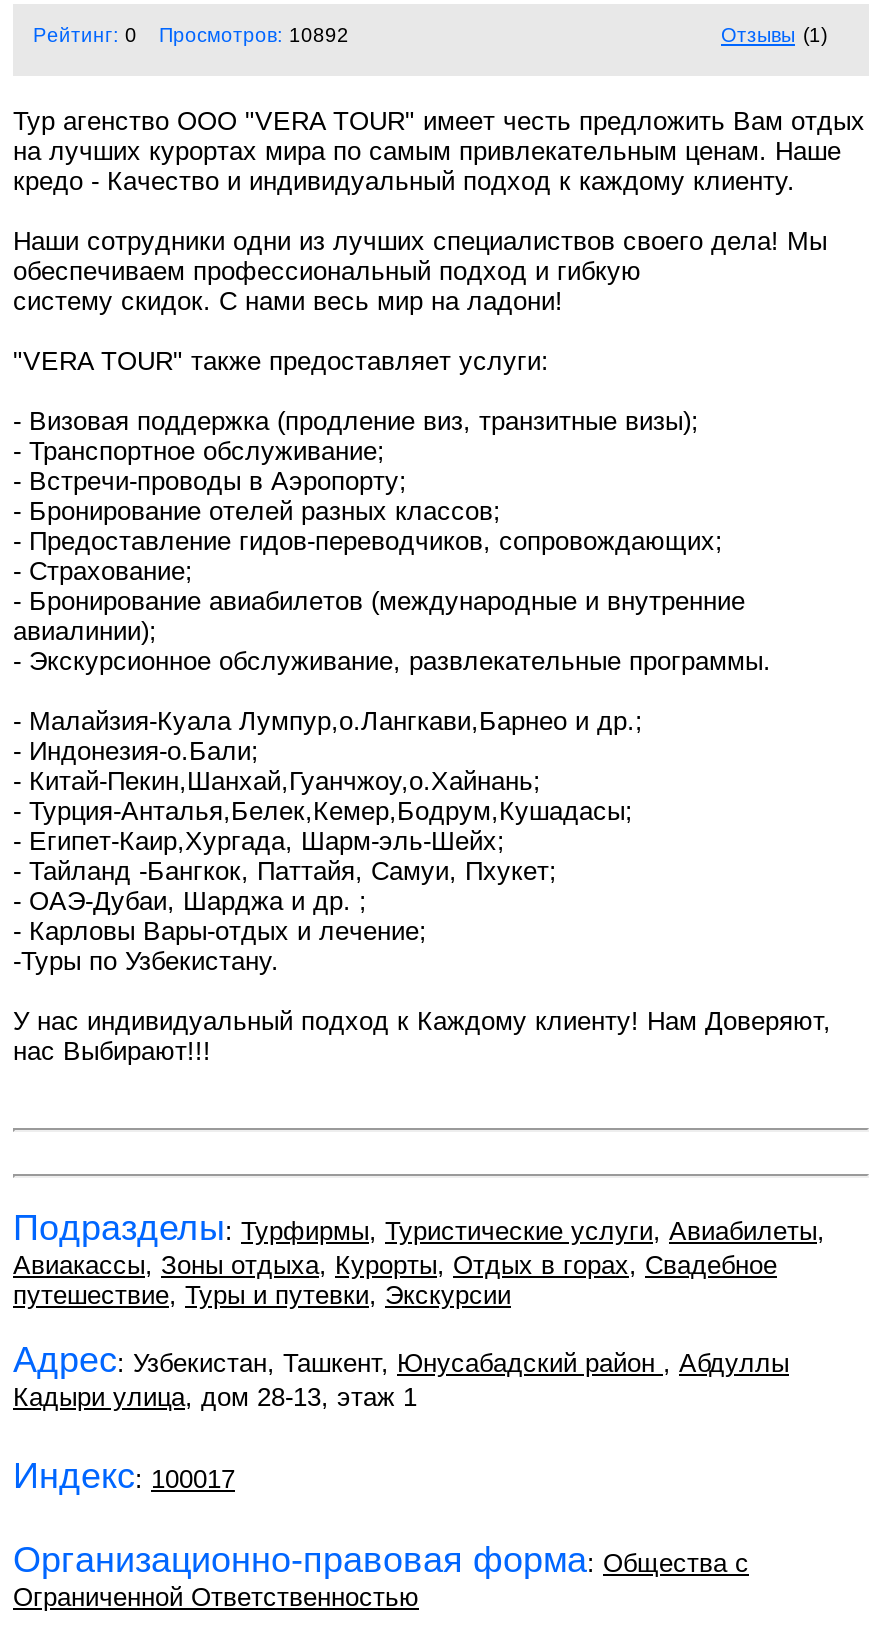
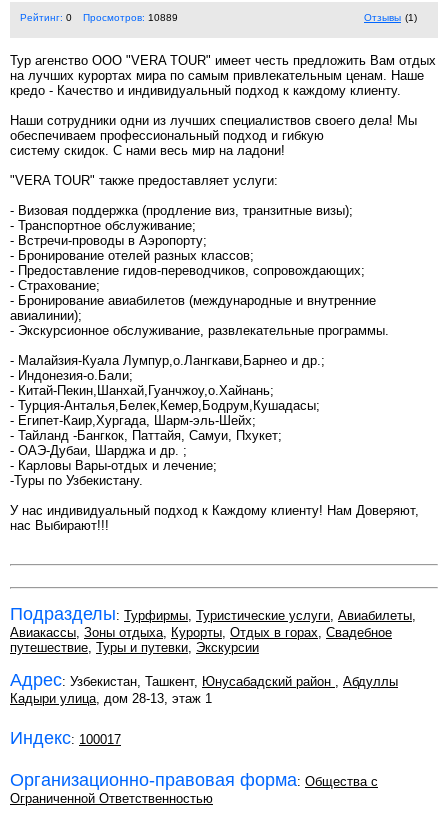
[33,24,349,46] Рейтинг: 0 Просмотров: 10892 -> [20,12,178,23] Рейтинг: 0 Просмотров: 10889

